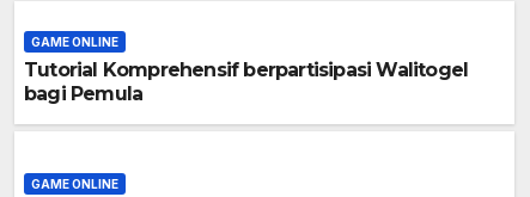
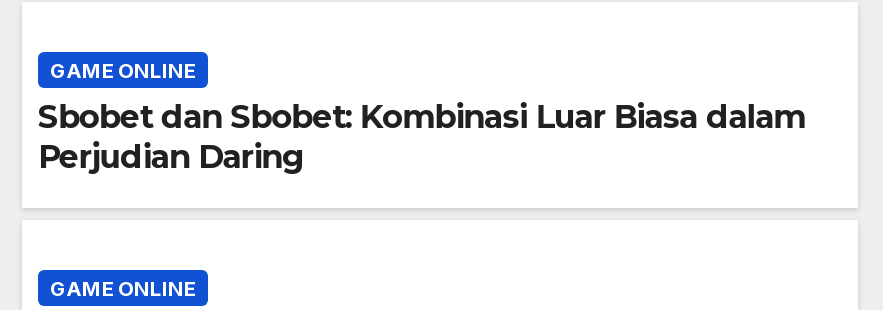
[24,59,468,106] Tutorial Komprehensif berpartisipasi Walitogel | bagi Pemula -> [38,99,806,177] Sbobet dan Sbobet: Kombinasi Luar Biasa dalam | Perjudian Daring

